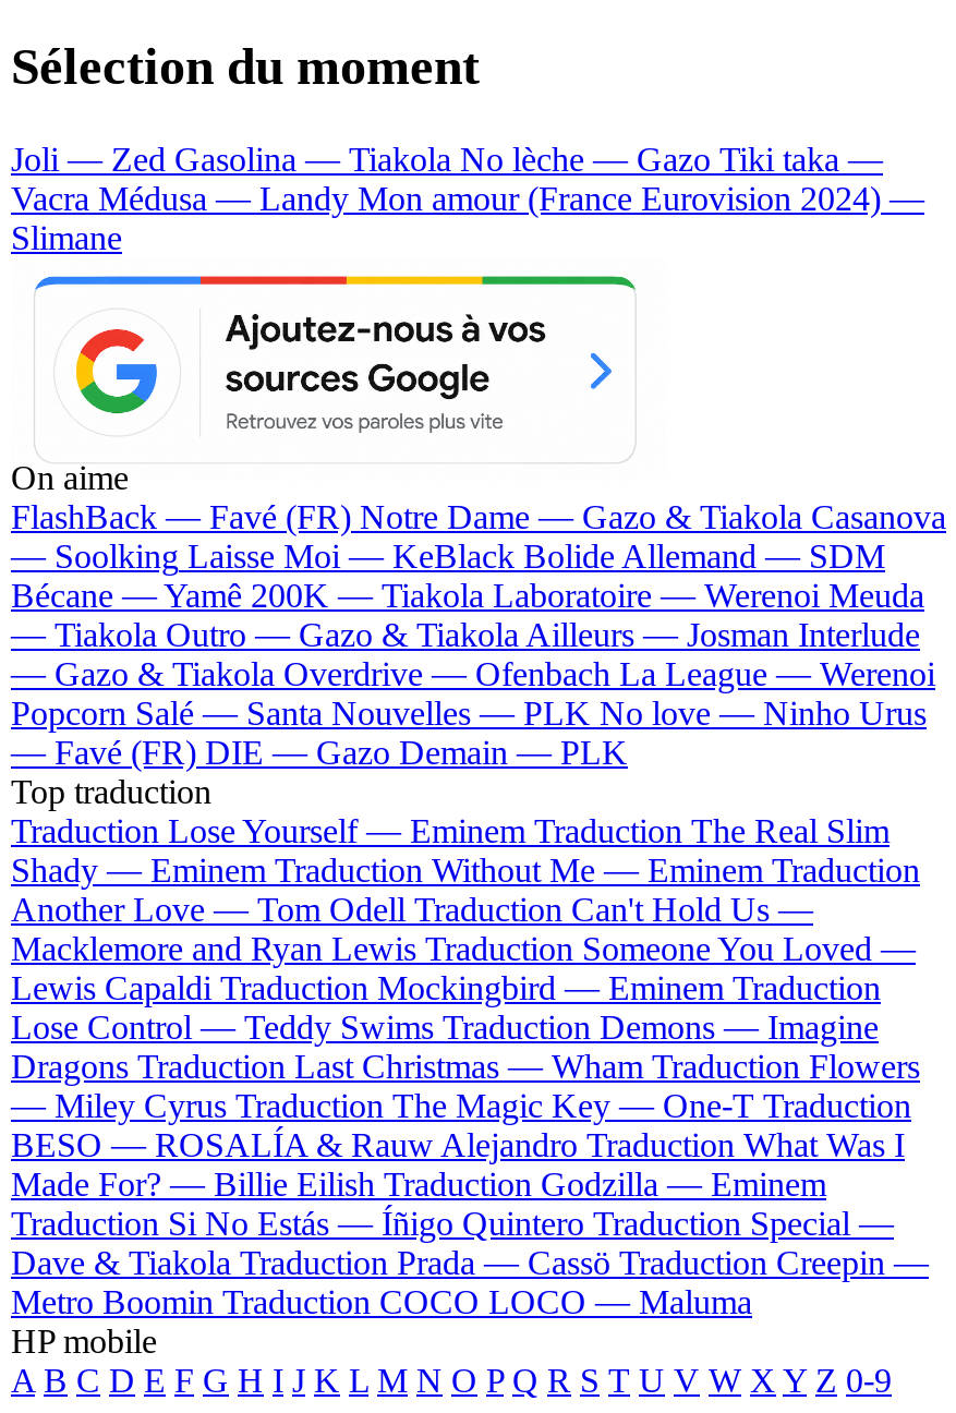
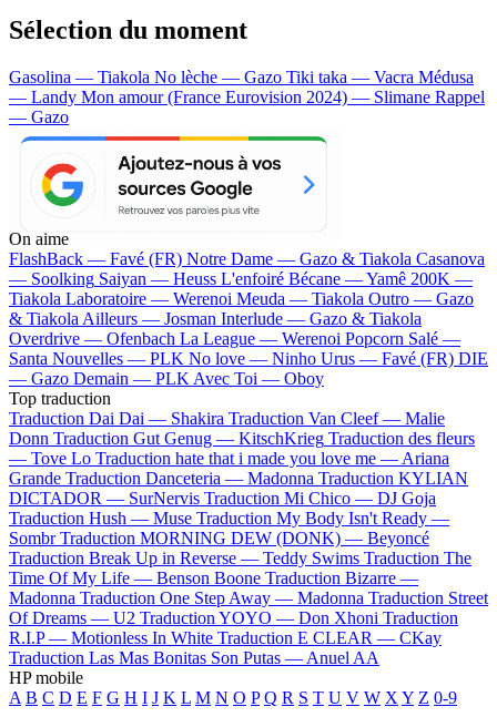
[11,140,924,255] Joli — Zed Gasolina — Tiakola No lèche — Gazo Tiki taka — | Vacra Médusa — Landy Mon amour (France Eurovision 2024) — | Slimane -> [9,67,485,126] Gasolina — Tiakola No lèche — Gazo Tiki taka — Vacra Médusa | — Landy Mon amour (France Eurovision 2024) — Slimane Rappel | — Gazo
[11,536,935,770] — Soolking Laisse Moi — KeBlack Bolide Allemand — SDM | Bécane — Yamê 200K — Tiakola Laboratoire — Werenoi Meuda | — Tiakola Outro — Gazo & Tiakola Ailleurs — Josman Interlude | — Gazo & Tiakola Overdrive — Ofenbach La League — Werenoi | Popcorn Salé — Santa Nouvelles — PLK No love — Ninho Urus | —Favé (FR) DIE — Gazo Demain — PLK -> [9,269,488,387] — Soolking Saiyan — Heuss L'enfoiré Bécane — Yamê 200K — | Tiakola Laboratoire — Werenoi Meuda — Tiakola Outro — Gazo | & Tiakola Ailleurs — Josman Interlude — Gazo & Tiakola | Overdrive — Ofenbach La League — Werenoi Popcorn Salé — | Santa Nouvelles — PLK No love — Ninho Urus — Favé (FR) DIE | — Gazo Demain — PLK Avec Toi — Oboy
[11,811,929,1319] Traduction Lose Yourself — Eminem Traduction The Real Slim | Shady — Eminem Traduction Without Me — Eminem Traduction | Another Love — Tom Odell Traduction Can't Hold Us — | Macklemore and Ryan Lewis Traduction Someone You Loved — | Lewis Capaldi Traduction Mockingbird — Eminem Traduction | Lose Control — Teddy Swims Traduction Demons — Imagine | Dragons Traduction Last Christmas — Wham Traduction Flowers | — Miley Cyrus Traduction The Magic Key — One-T Traduction | BESO — ROSALÍA & Rauw Alejandro Traduction What Was I | Made For? — Billie Eilish Traduction Godzilla — Eminem | Traduction Si No Estás — Íñigo Quintero Traduction Special — | Dave & Tiakola Traduction Prada — Cassö Traduction Creepin — | Metro Boomin Traduction COCO LOCO — Maluma -> [9,408,488,667] Traduction Dai Dai — Shakira Traduction Van Cleef — Malie | Donn Traduction Gut Genug — KitschKrieg Traduction des fleurs | — Tove Lo Traduction hate that i made you love me — Ariana | Grande Traduction Danceteria — Madonna Traduction KYLIAN | DICTADOR — SurNervis Traduction Mi Chico — DJ Goja | Traduction Hush — Muse Traduction My Body Isn't Ready — | Sombr Traduction MORNING DEW (DONK) — Beyoncé | Traduction Break Up in Reverse — Teddy Swims Traduction The | Time Of My Life — Benson Boone Traduction Bizarre — | Madonna Traduction One Step Away — Madonna Traduction Street | Of Dreams — U2 Traduction YOYO — Don Xhoni Traduction | R.I.P — Motionless In White Traduction E CLEAR — CKay | Traduction Las Mas Bonitas Son Putas — Anuel AA

